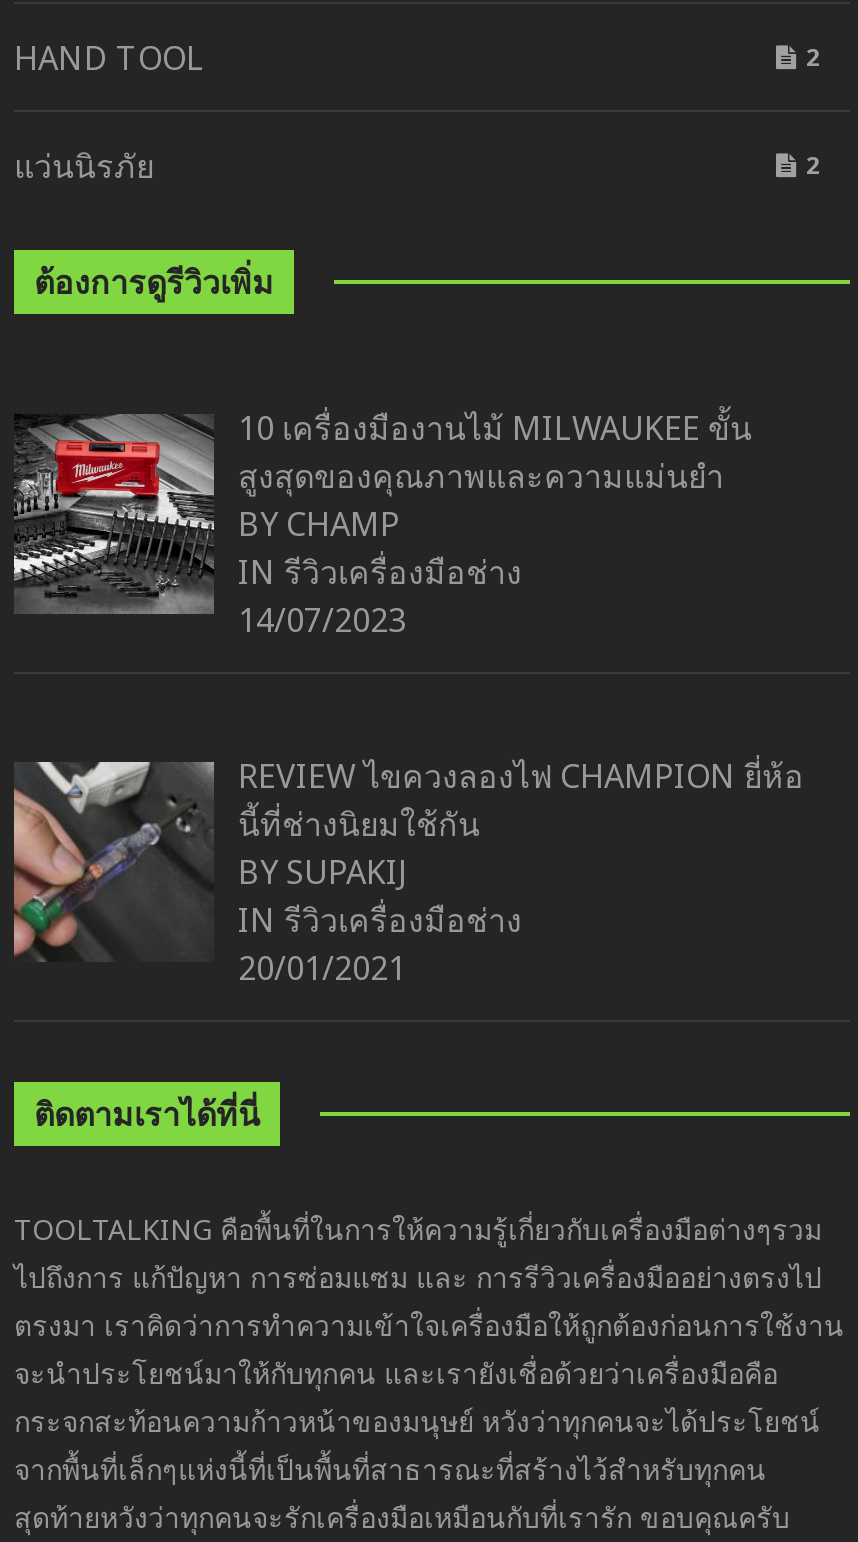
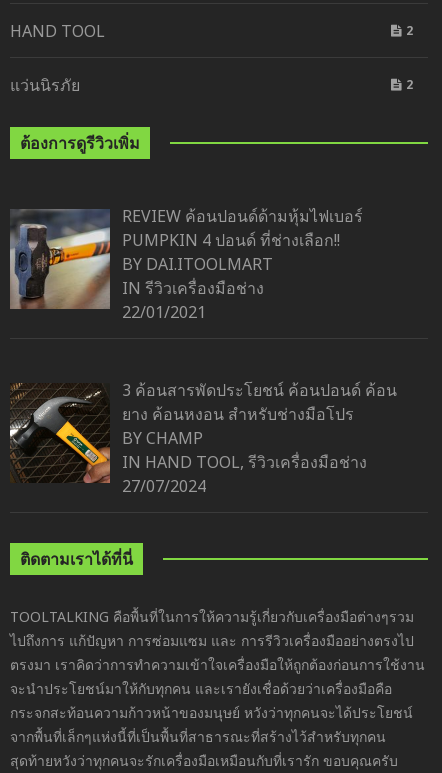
[12,406,752,614] [image] | 10 เครื่องมืองานไม้ MILWAUKEE ขั้น | สูงสุดของคุณภาพและความแม่นยำ | BY CHAMP -> [9,205,363,309] [image] | REVIEW ค้อนปอนด์ด้ามหุ้มไฟเบอร์ | PUMPKIN 4 ปอนด์ ที่ช่างเลือก!! | BY DAI.ITOOLMART
[238,598,406,642] 14/07/2023 -> [122,301,206,323] 22/01/2021
[12,754,804,990] [image] | REVIEW ไขควงลองไฟ CHAMPION ยี่ห้อ | นี้ที่ช่างนิยมใช้กัน | BY SUPAKIJ | INรีวิวเครื่องมือช่าง | 20/01/2021 -> [9,379,397,497] [image] | 3 ค้อนสารพัดประโยชน์ ค้อนปอนด์ ค้อน | ยาง ค้อนหงอน สำหรับช่างมือโปร | BY CHAMP | IN HAND TOOL,รีวิวเครื่องมือช่าง | 27/07/2024

